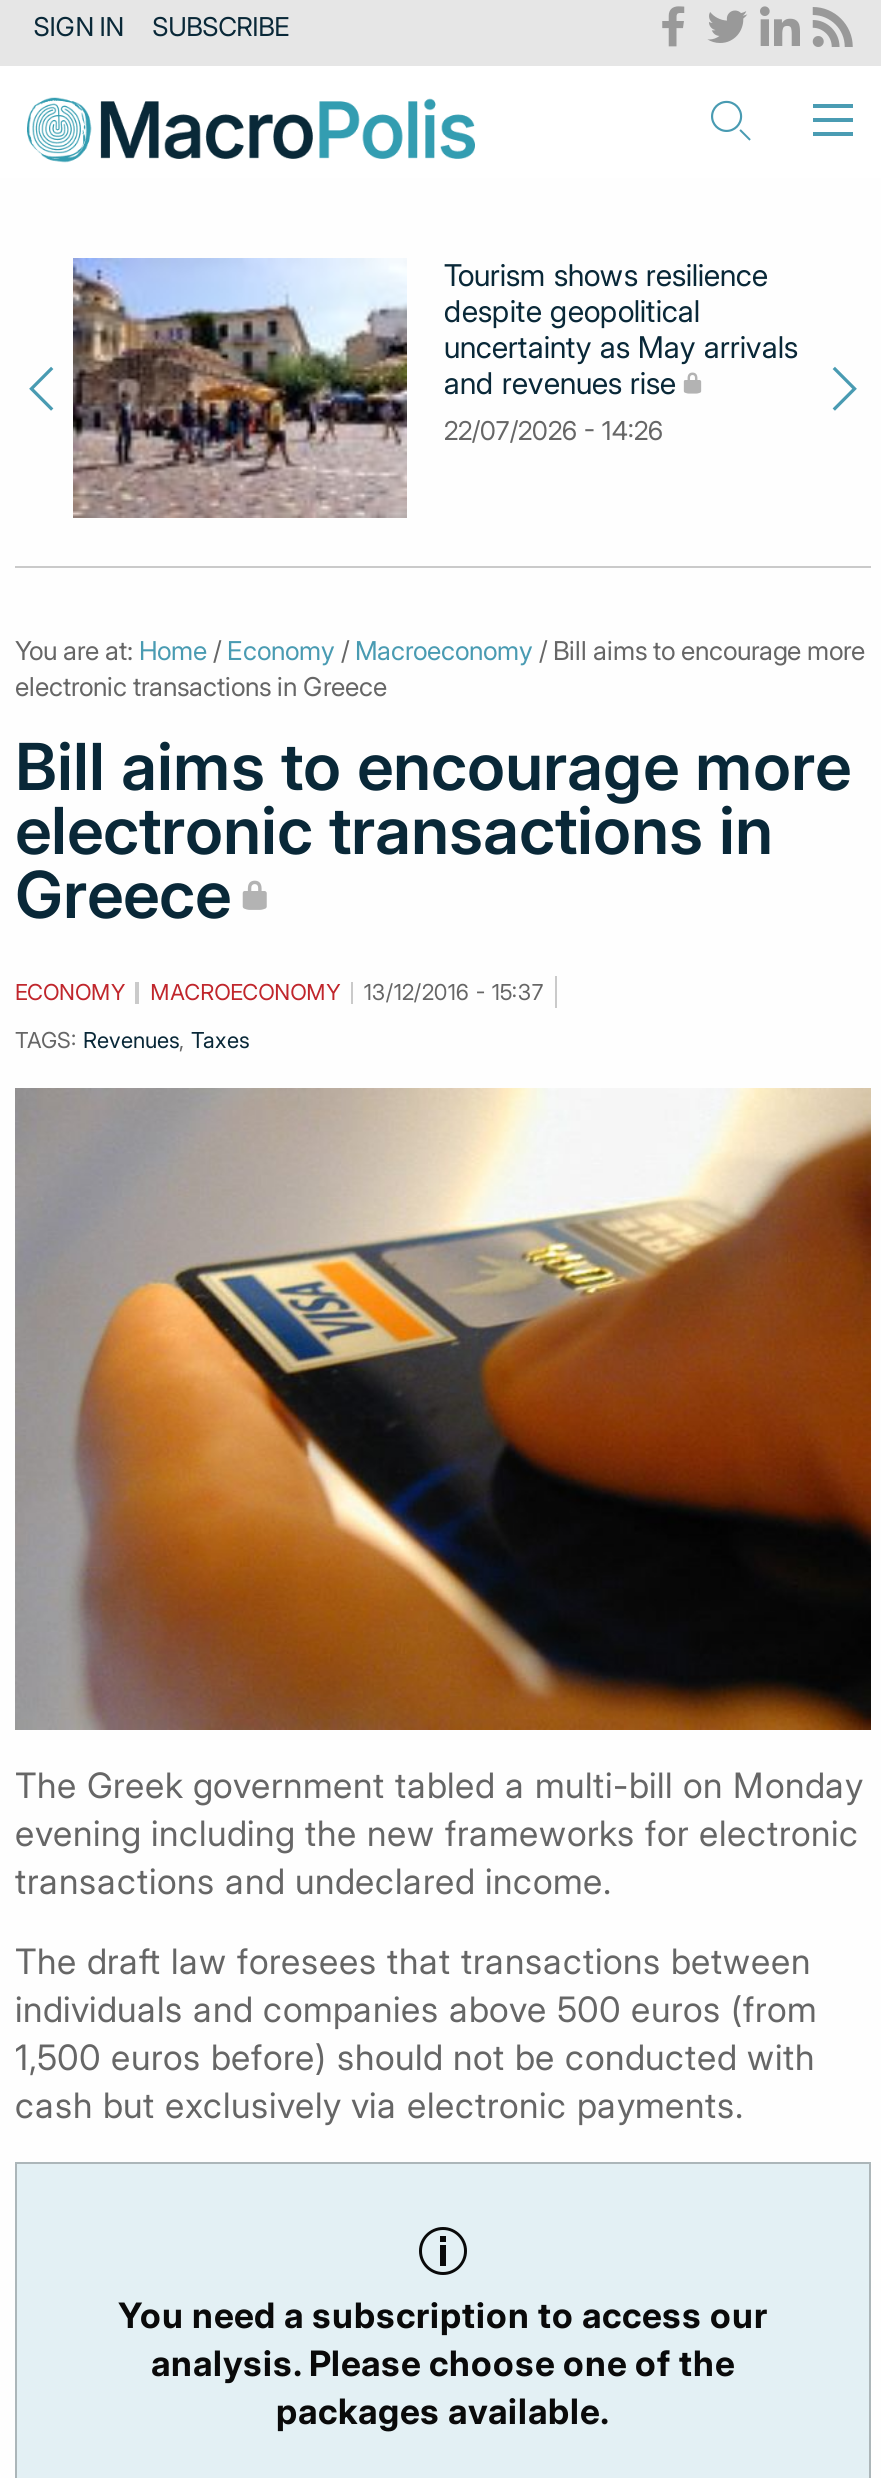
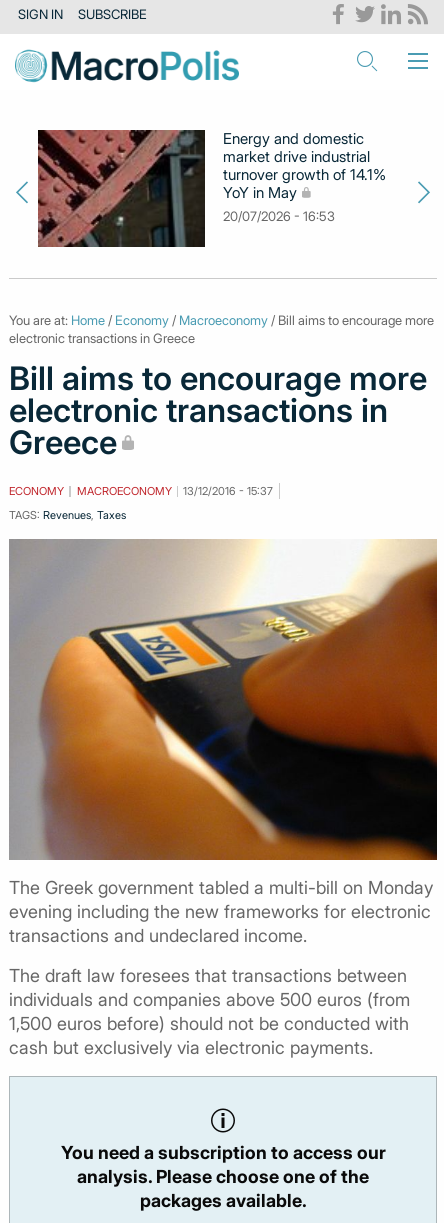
[71,256,798,520] [image] | Tourism shows resilience | despite geopolitical | uncertainty as May arrivals | and revenues rise | 22/07/2026 - 14:26 -> [37,129,386,254] [image] | Energy and domestic | market drive industrial | turnover growth of 14.1% | YoY in May | 20/07/2026 - 16:53

